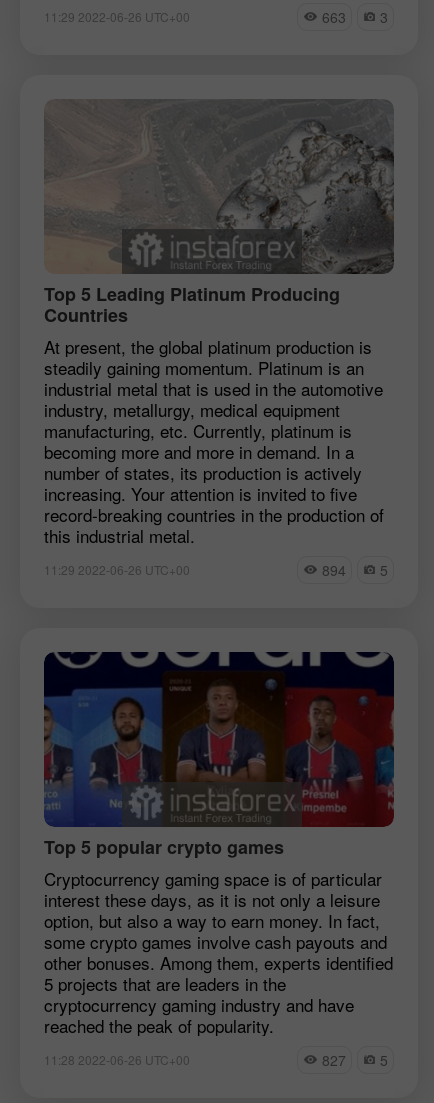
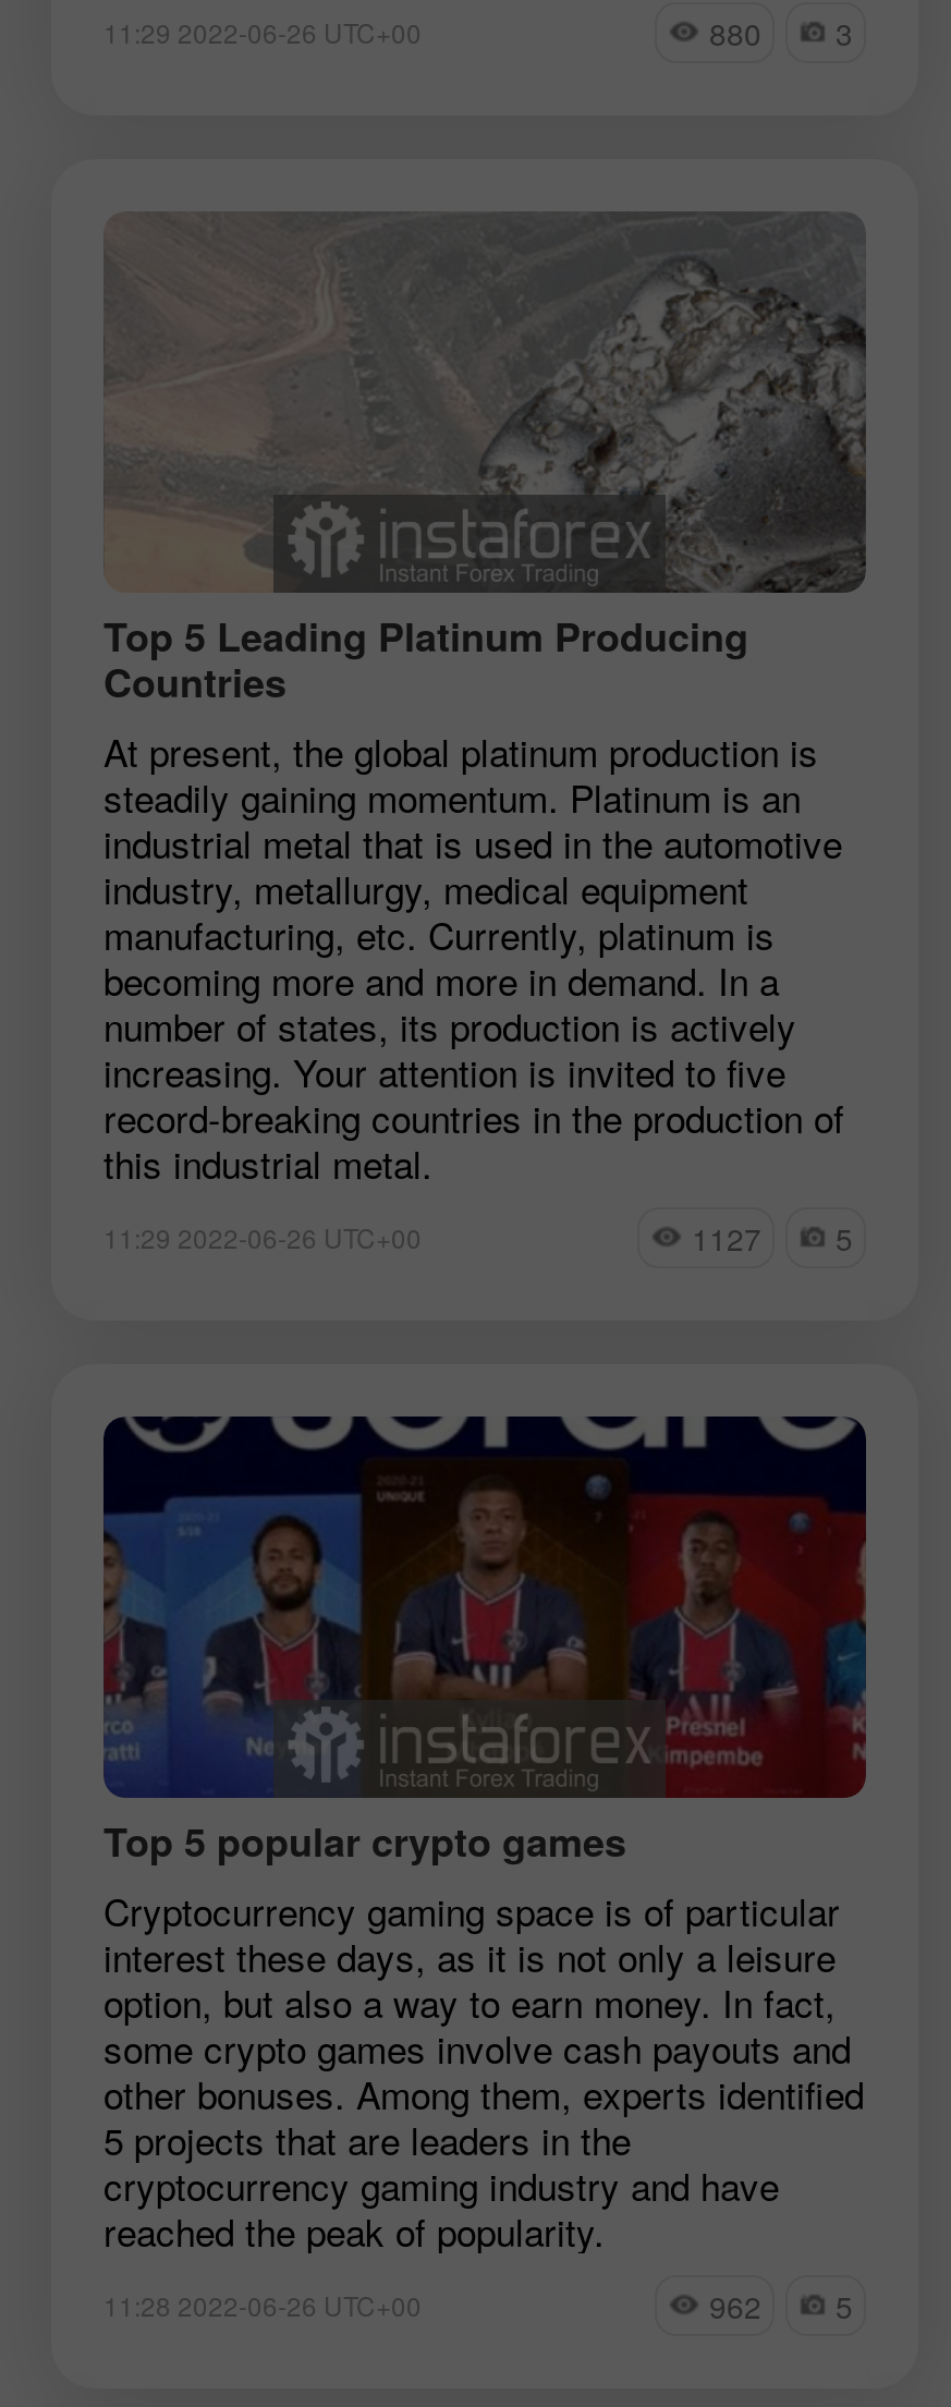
[322,7,388,27] 663 3 -> [709,11,853,54] 880 3
[322,560,388,580] 894 5 -> [692,1216,853,1260] 1127 5
[322,1050,388,1070] 827 5 -> [709,2284,853,2327] 962 5

